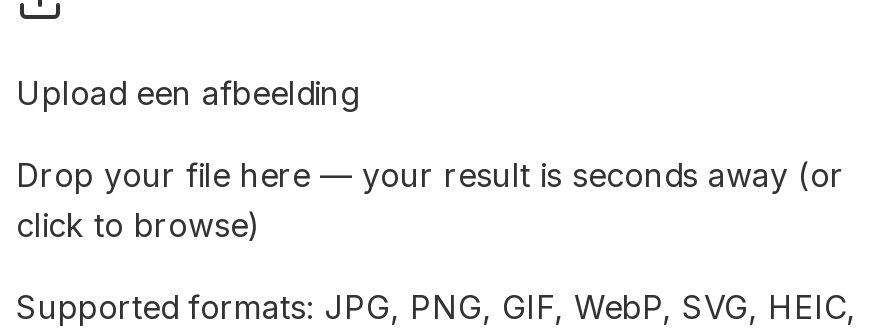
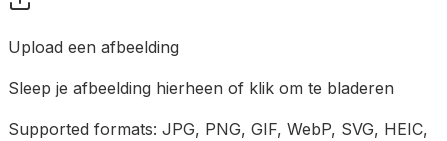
[16,154,844,244] Drop your file here — your result is seconds away (or | click to browse) -> [8,78,394,98] Sleep je afbeelding hierheen of klik om te bladeren

